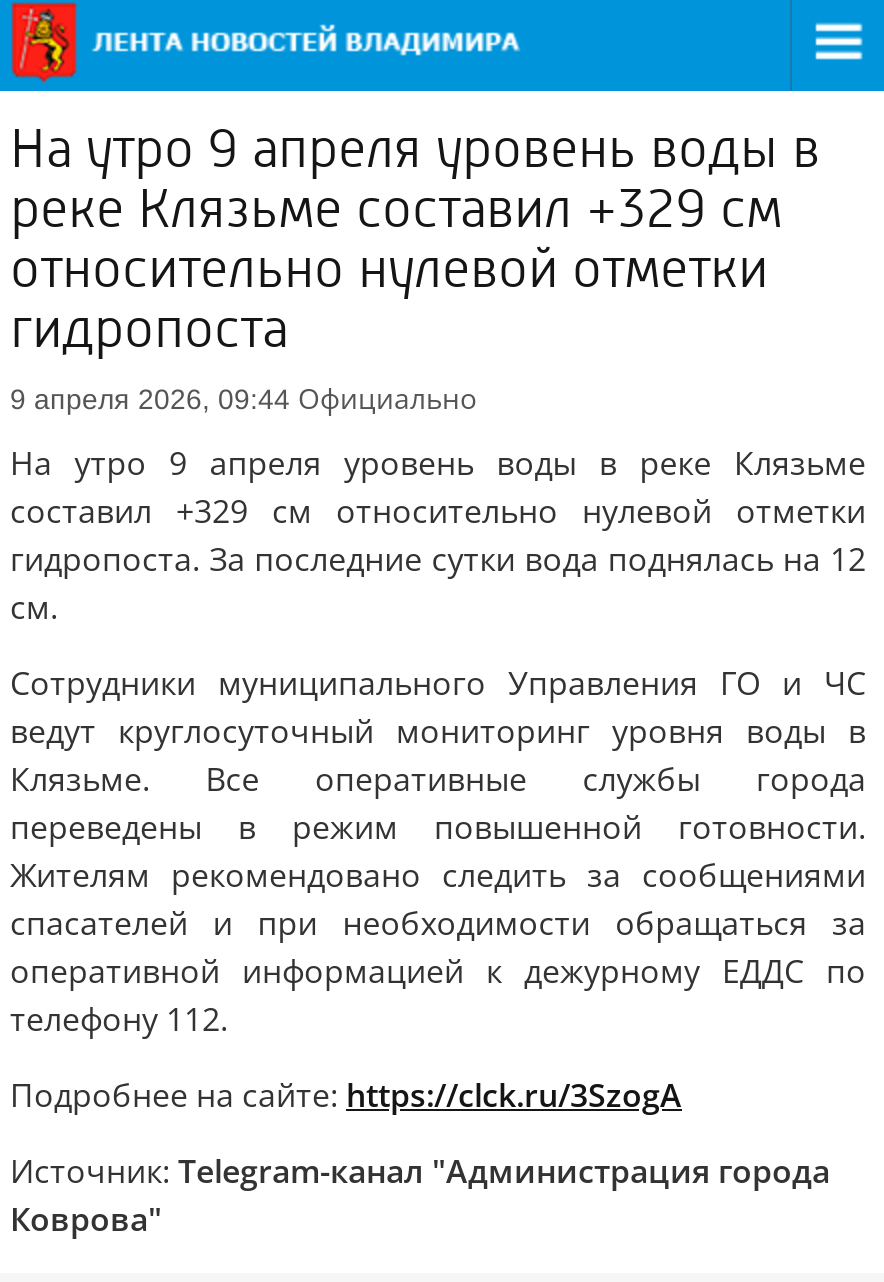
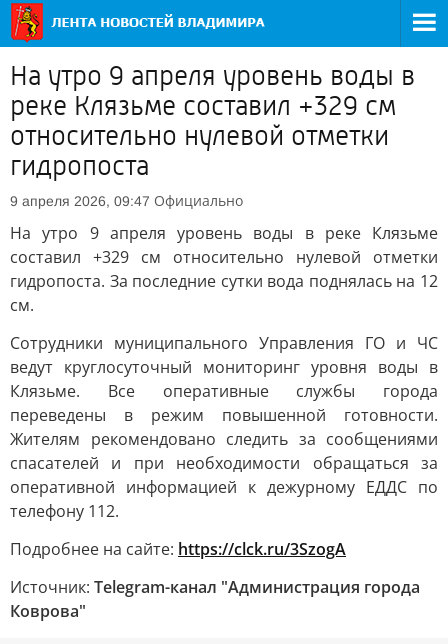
[10,379,476,417] 9 апреля 2026, 09:44 Официально -> [10,191,243,210] 9 апреля 2026, 09:47 Официально

